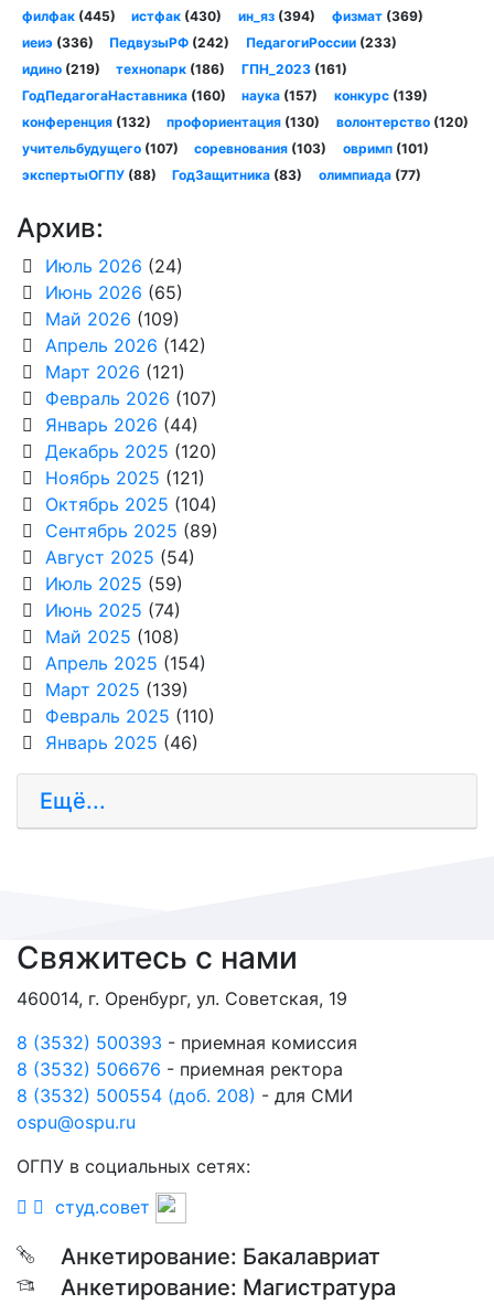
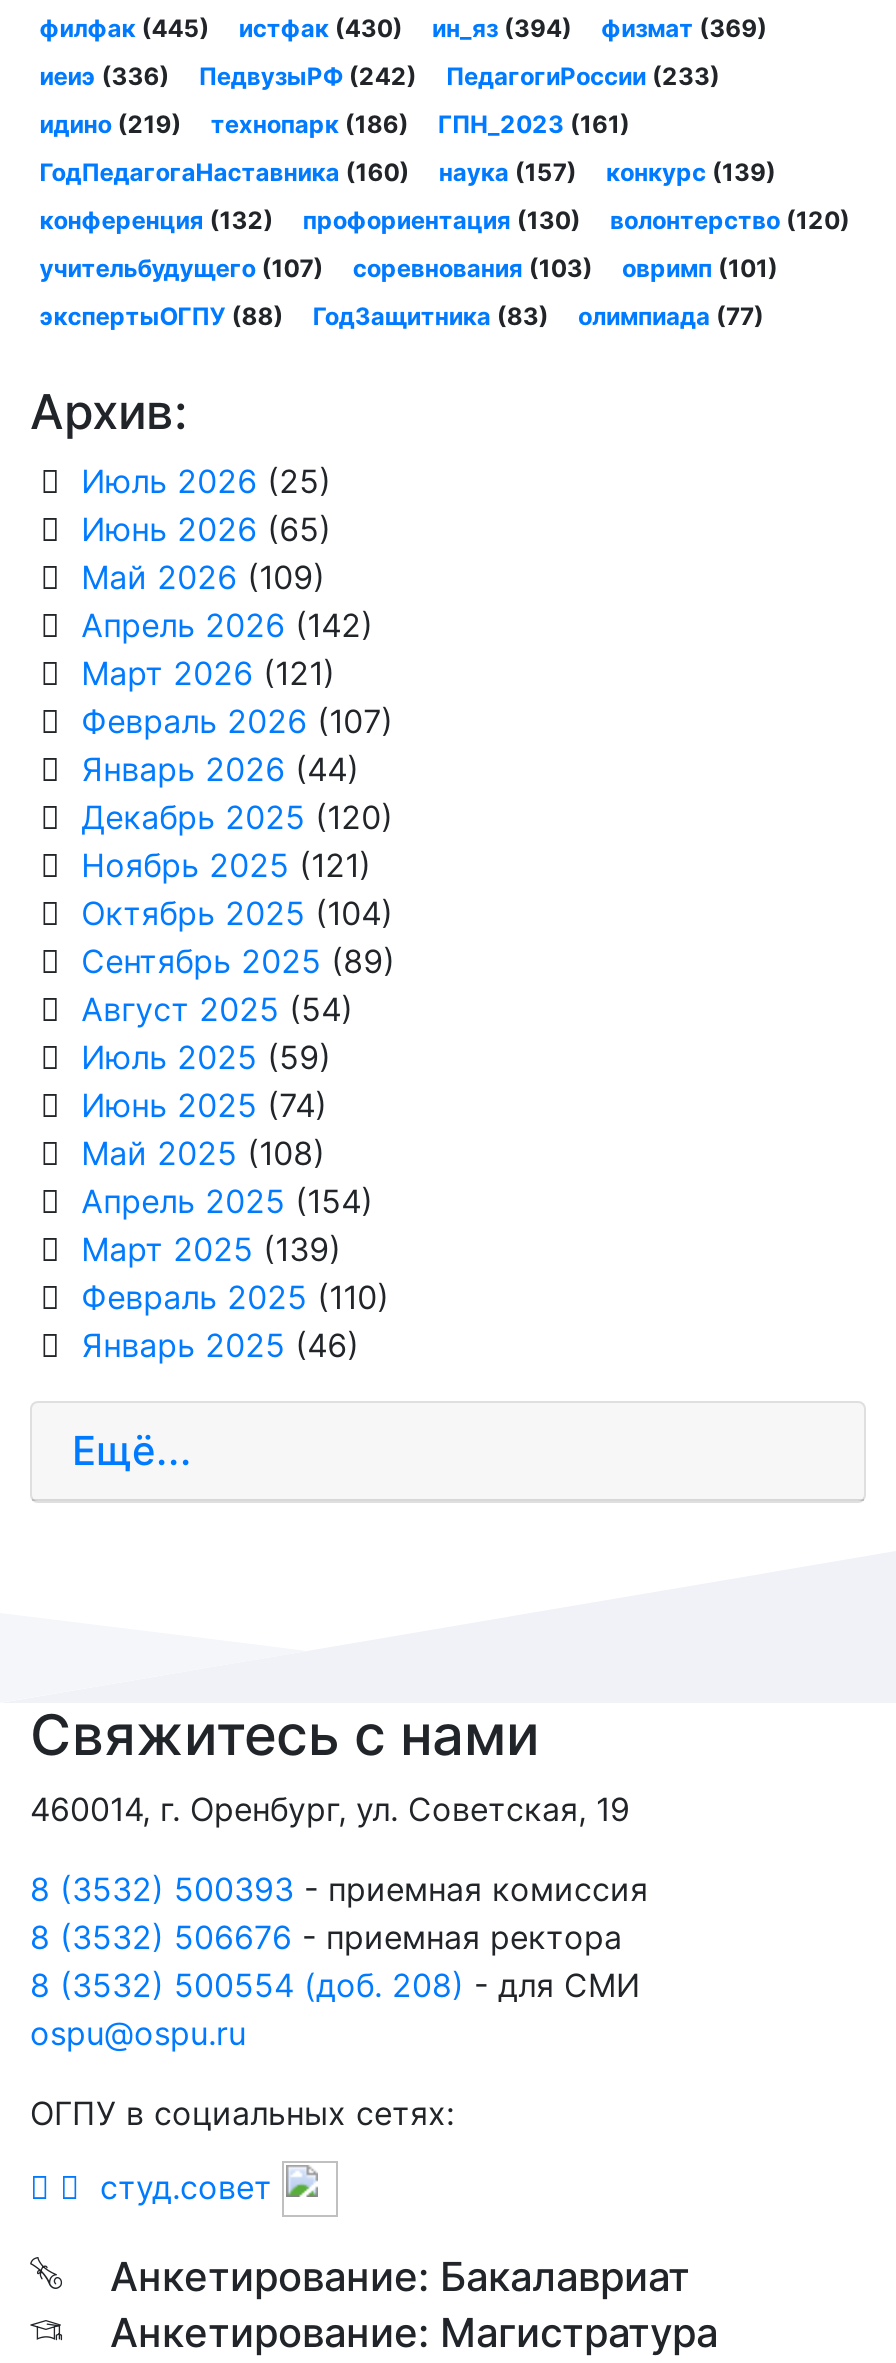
[45,255,183,277] Июль 2026 (24) -> [81,462,331,502] Июль 2026 (25)

